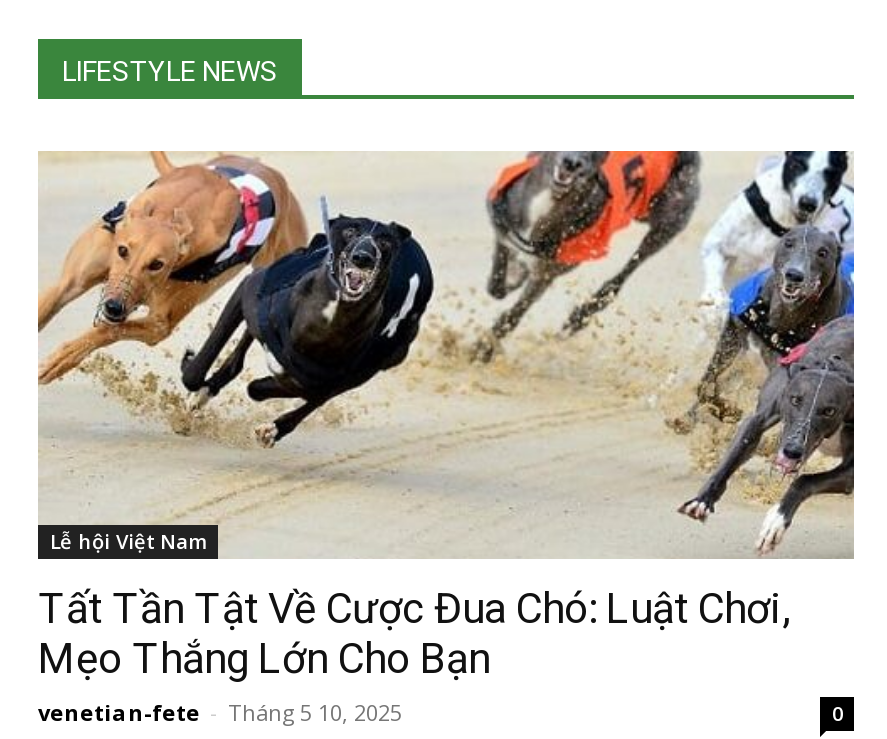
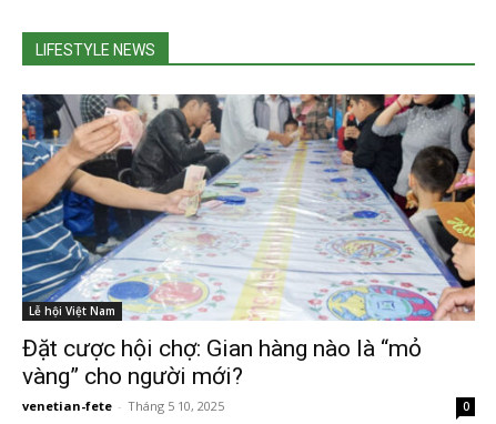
[38,149,856,684] [image] | Tất Tần Tật Về Cược Đua Chó: Luật Chơi, | Mẹo Thắng Lớn Cho Bạn -> [21,93,476,390] [image] | Đặt cược hội chợ: Gian hàng nào là “mỏ | vàng” cho người mới?

